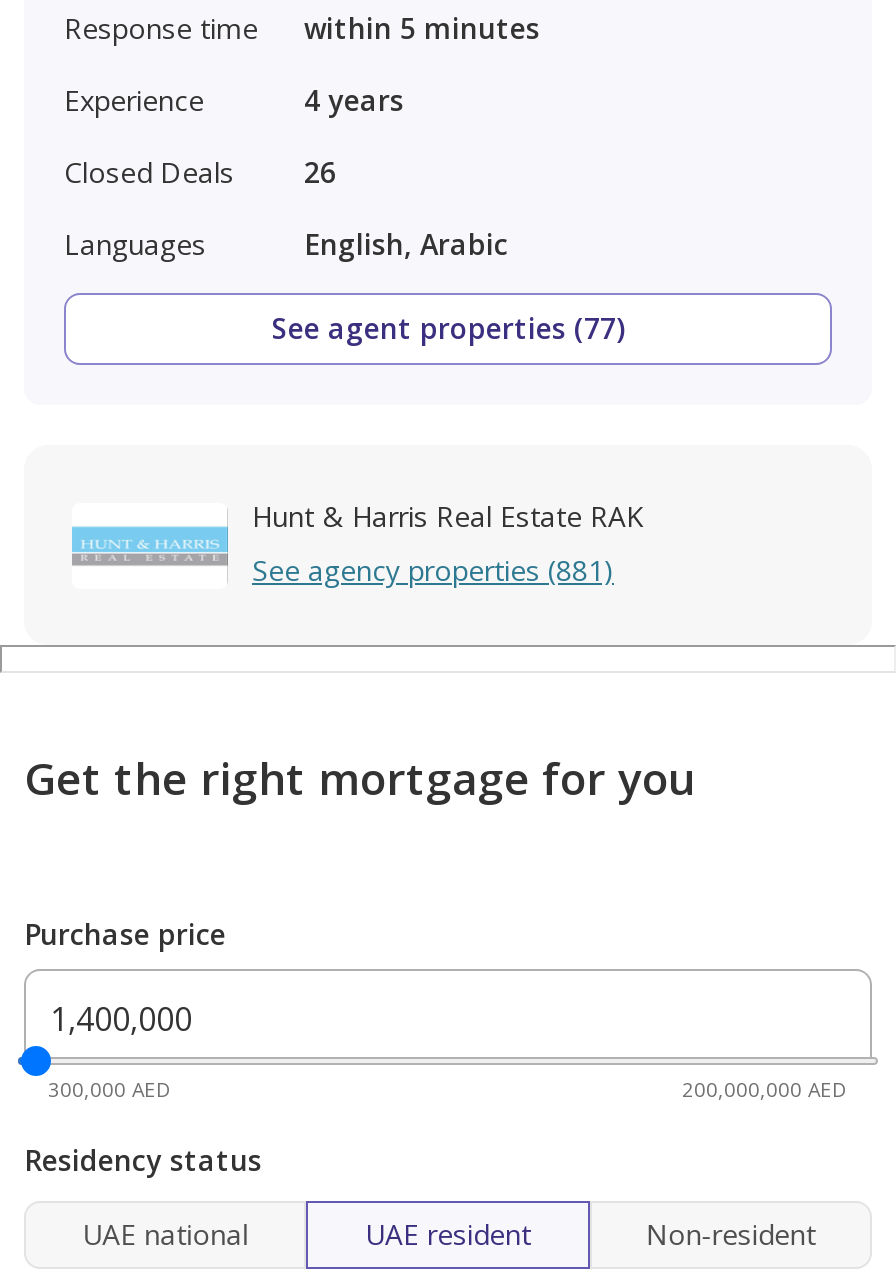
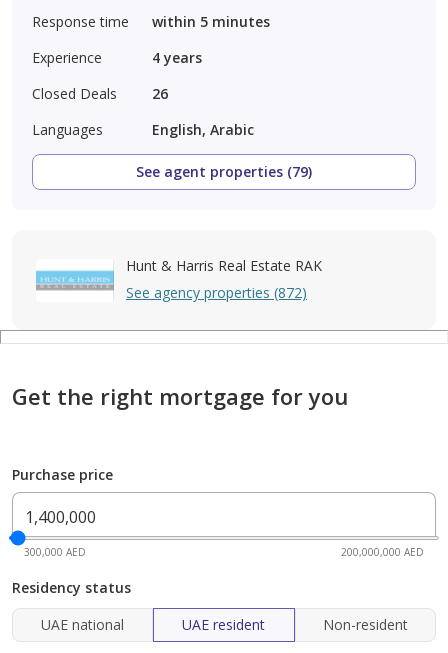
[272,309,624,347] See agent properties (77) -> [136,162,312,181] See agent properties (79)
[252,551,614,589] See agency properties (881) -> [126,283,307,302] See agency properties (872)

